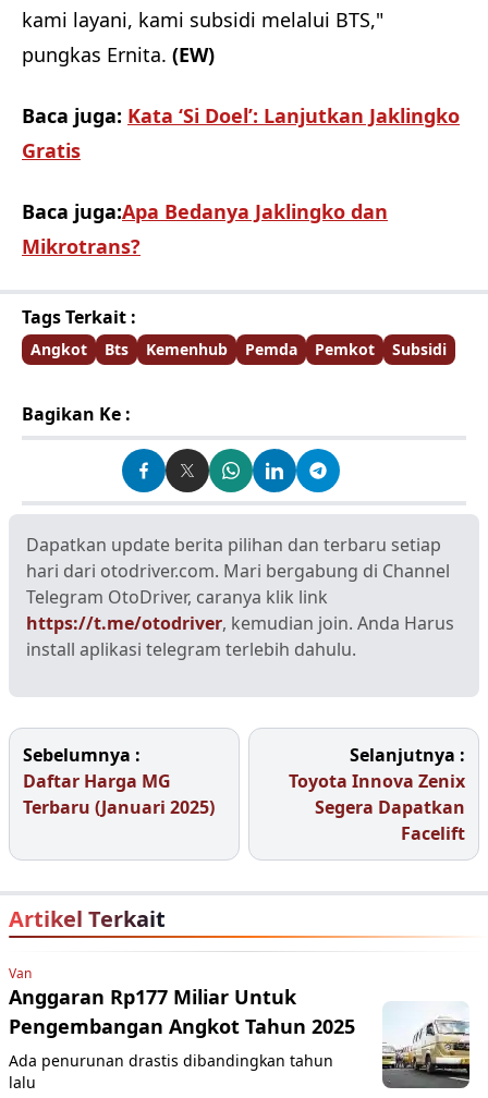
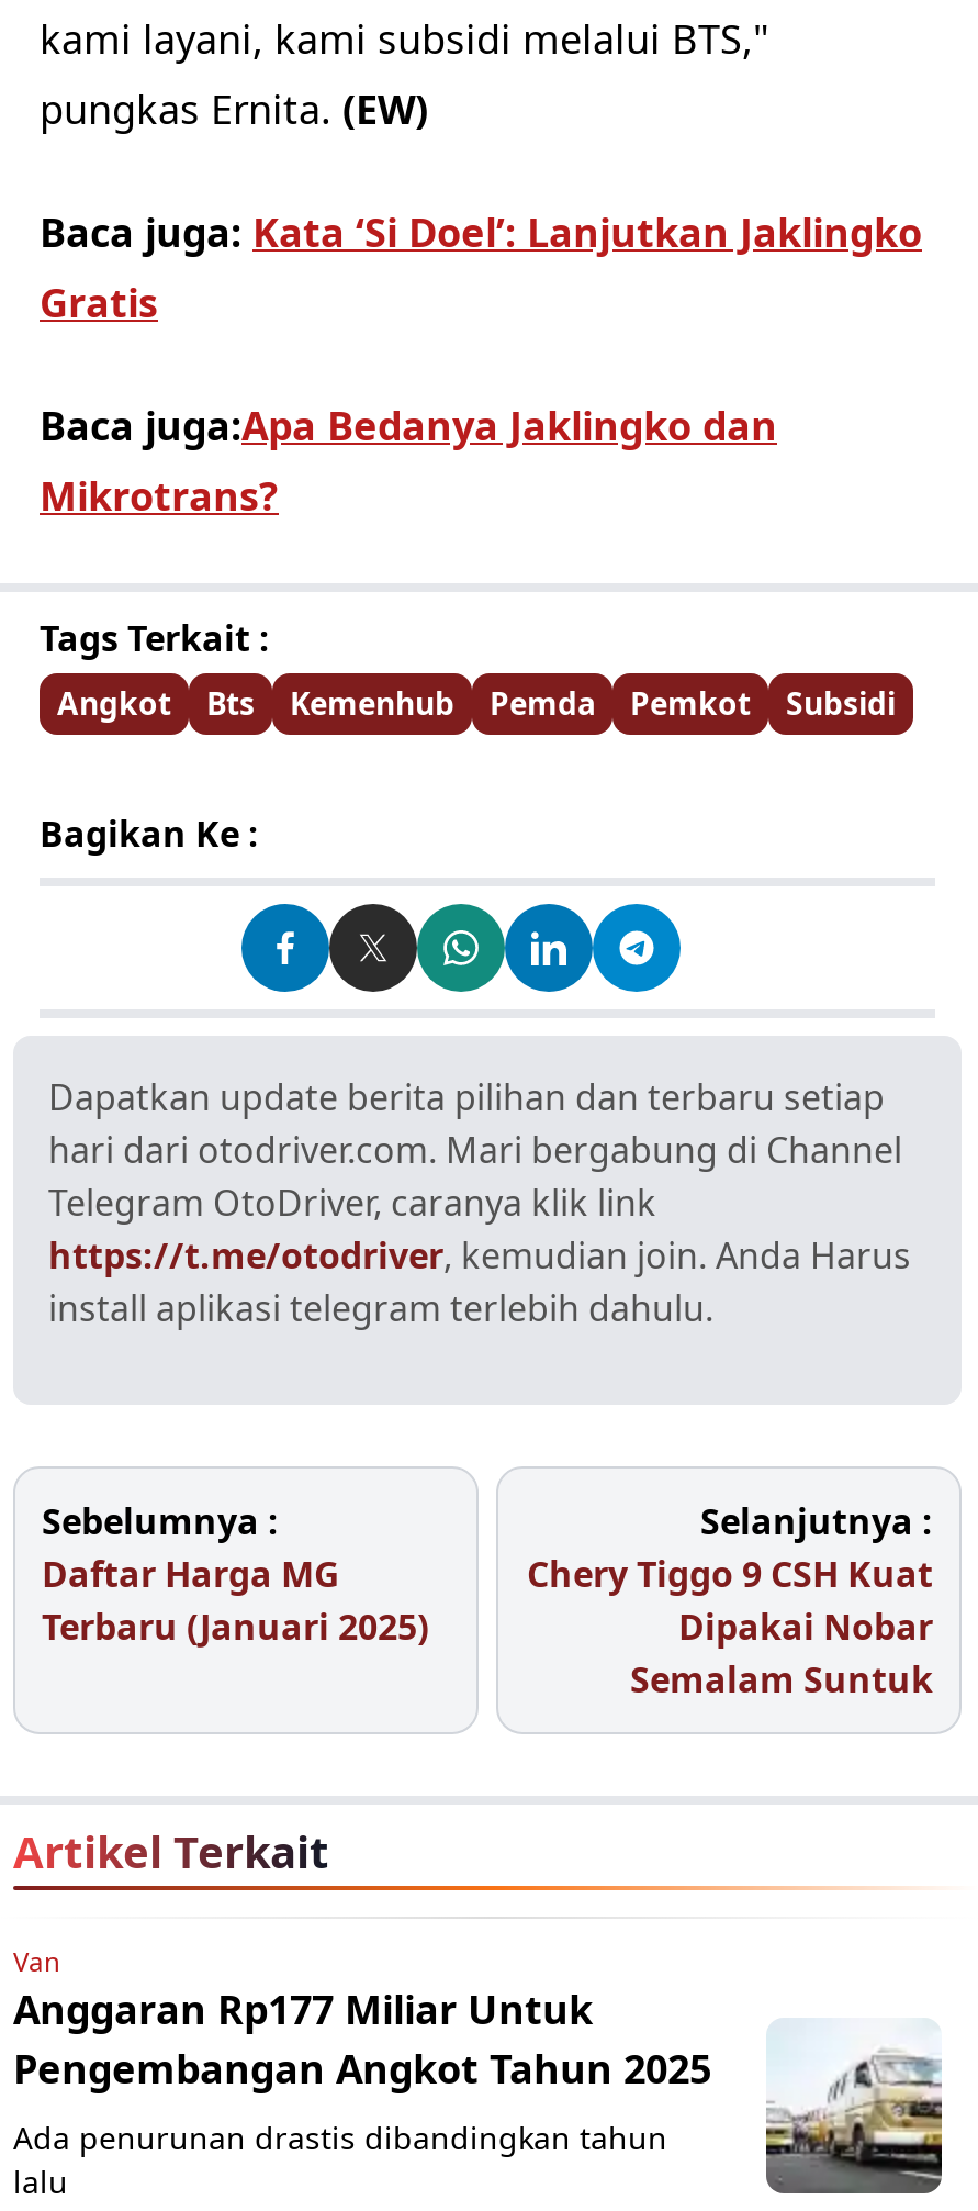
[289,768,465,845] Toyota Innova Zenix | Segera Dapatkan | Facelift -> [527,1549,933,1702] Chery Tiggo 9 CSH Kuat | Dipakai Nobar | Semalam Suntuk

